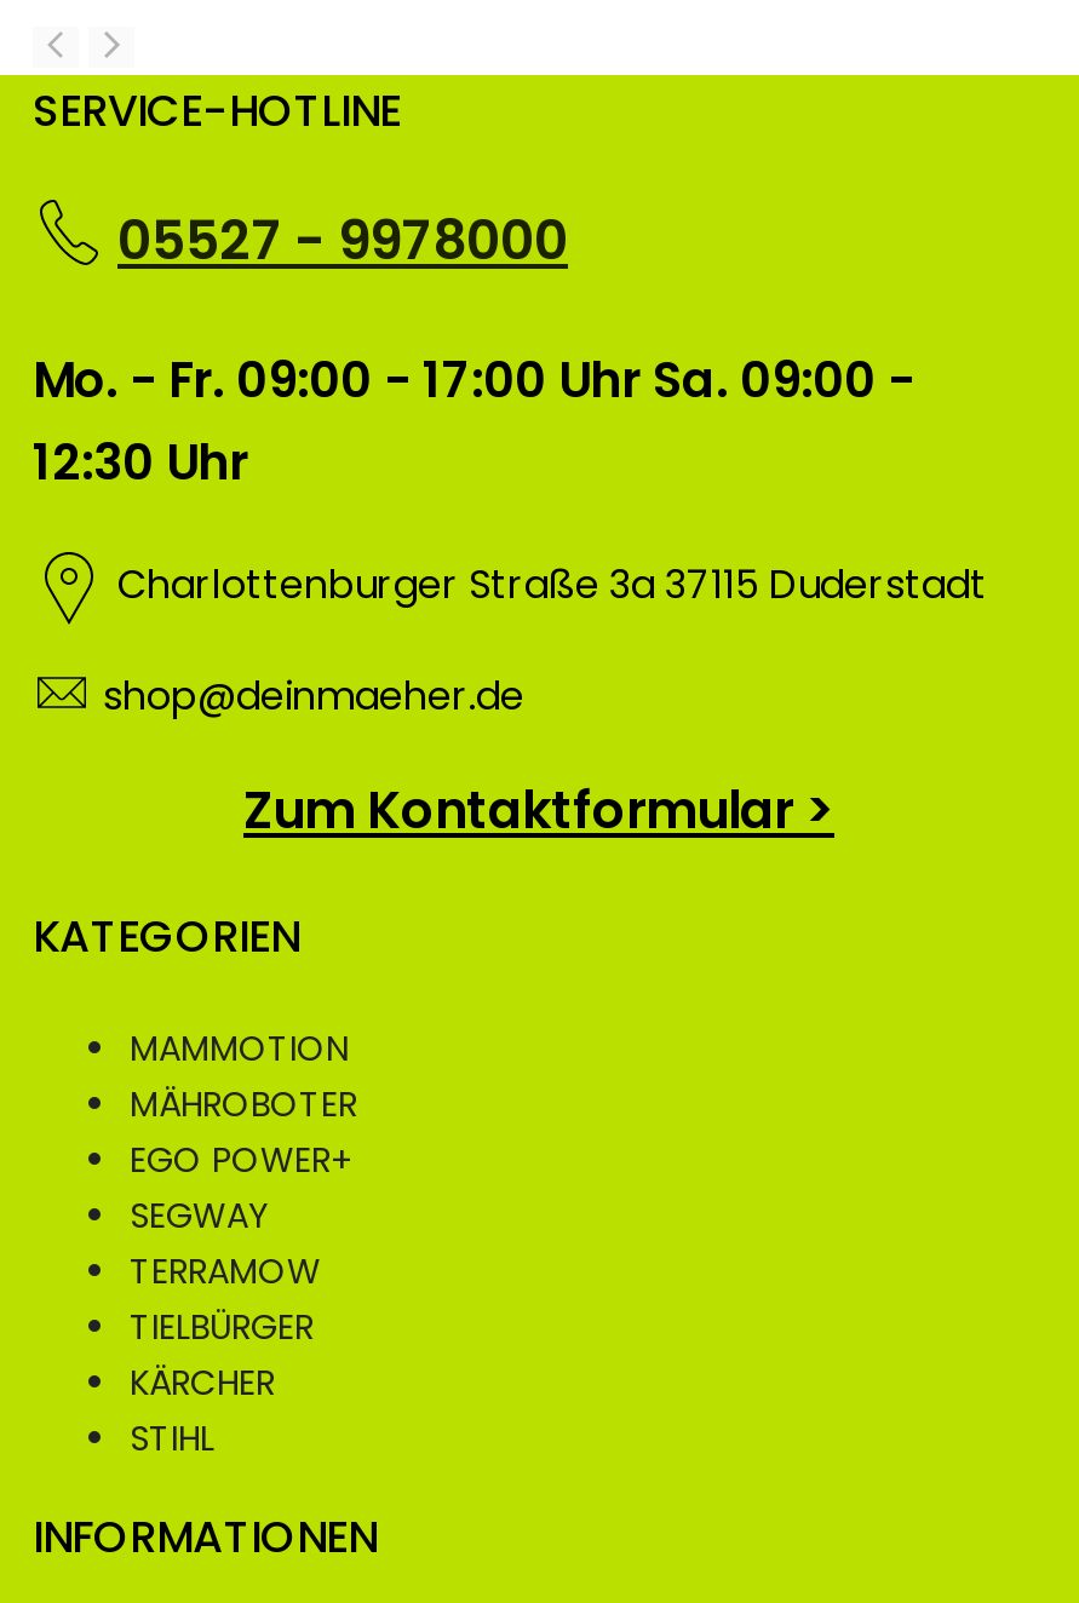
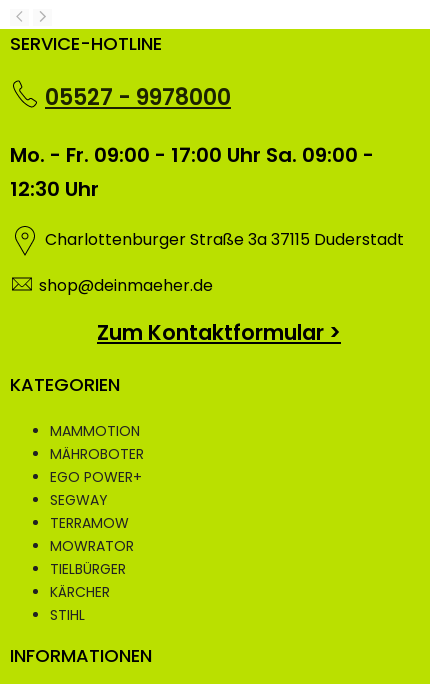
none -> [50,536,134,556] MOWRATOR

